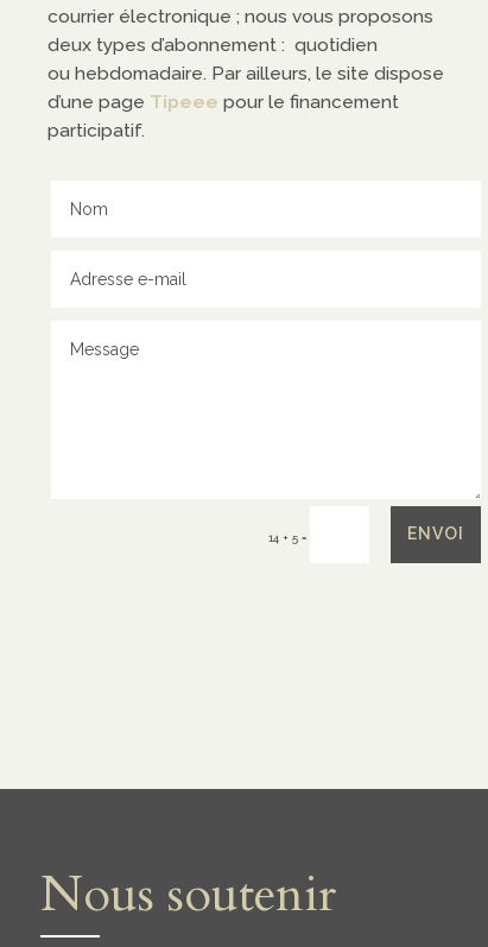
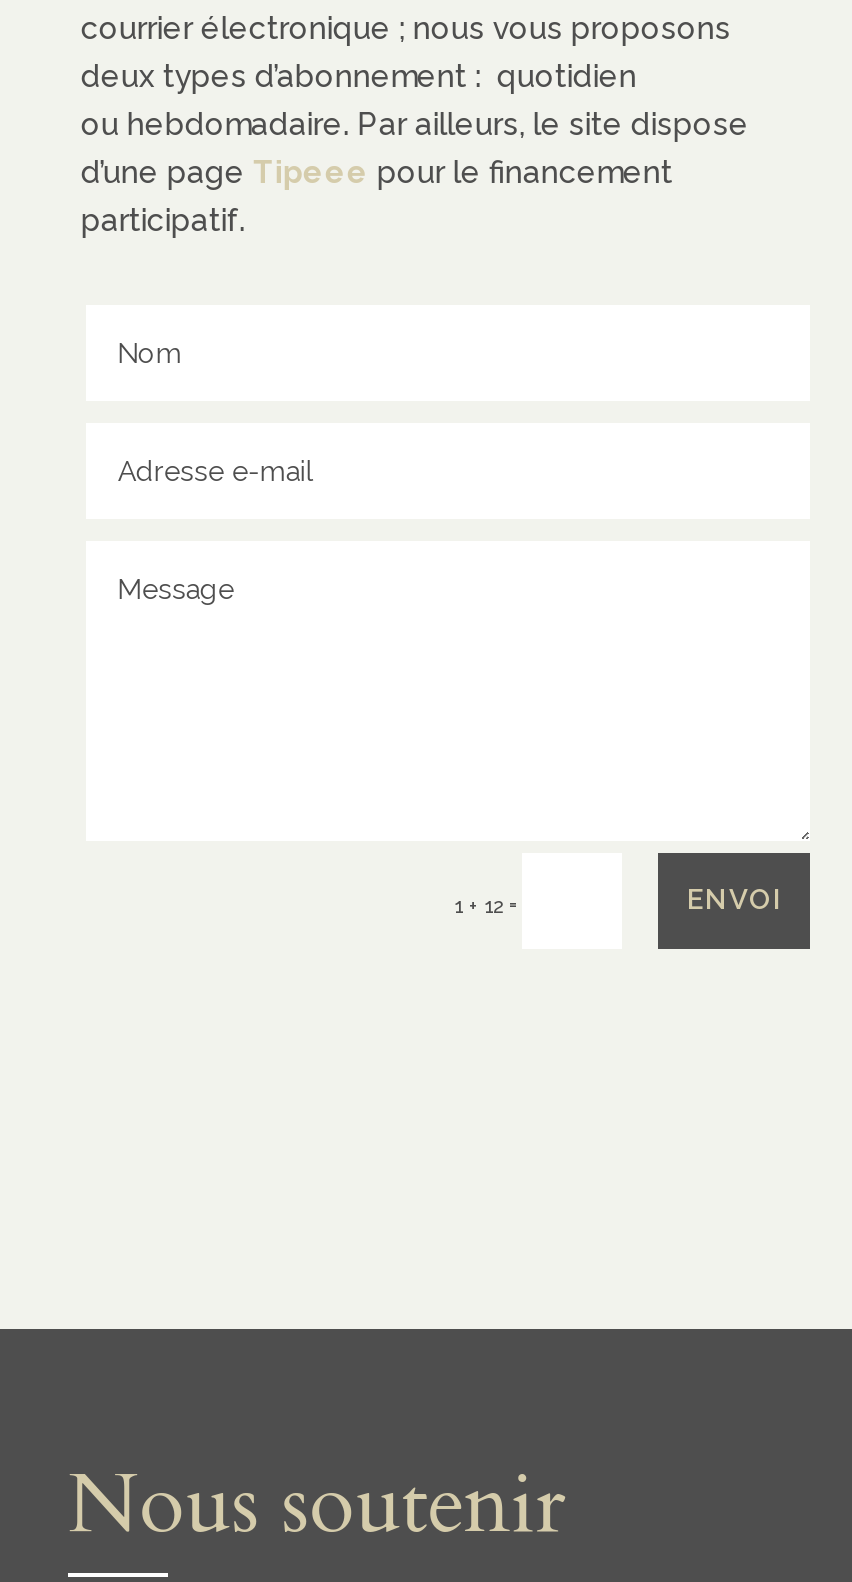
[269,530,310,544] 14 + 5 = -> [455,892,523,916] 1 + 12 =

